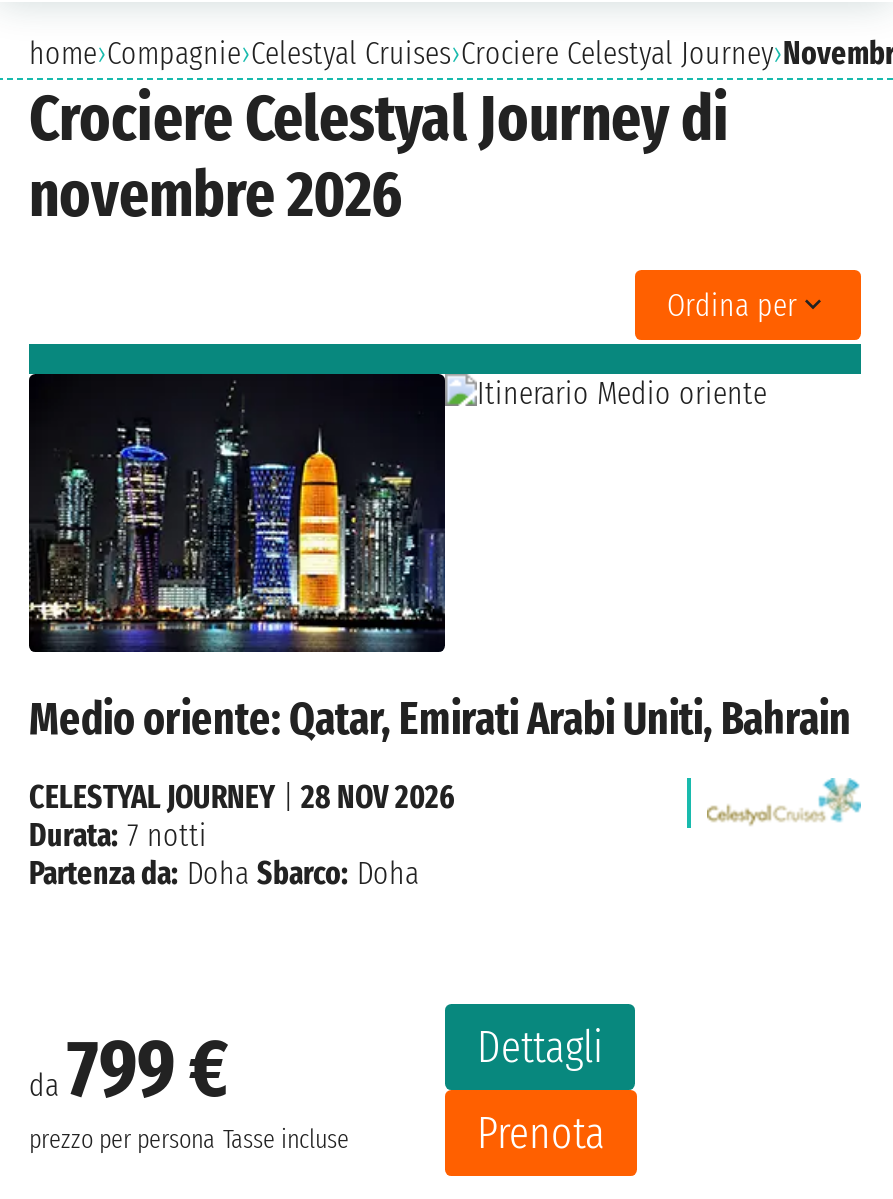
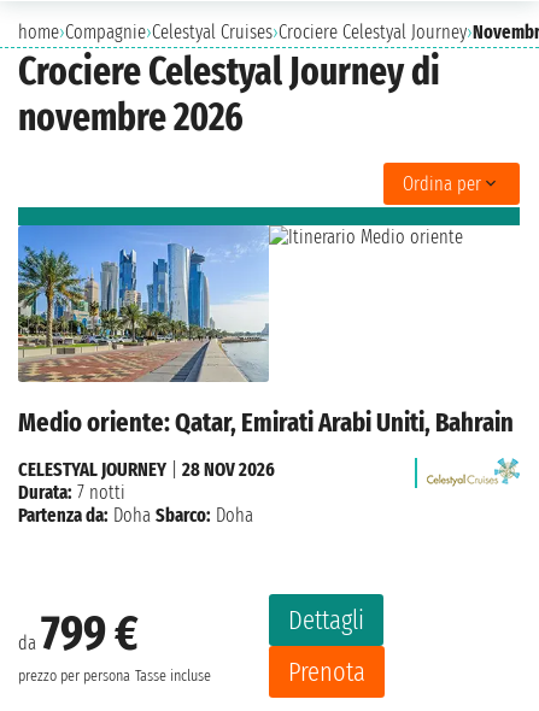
[27,372,447,654] [image] -> [17,224,269,383] [image]

